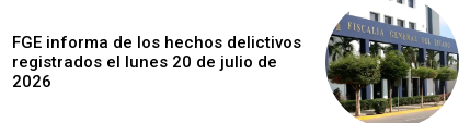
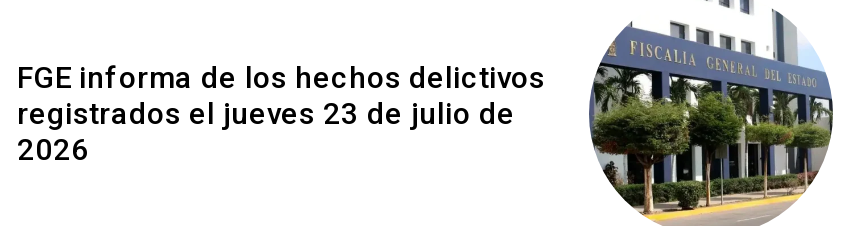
[12,52,277,72] registrados el lunes 20 de julio de -> [17,96,515,132] registrados el jueves 23 de julio de

